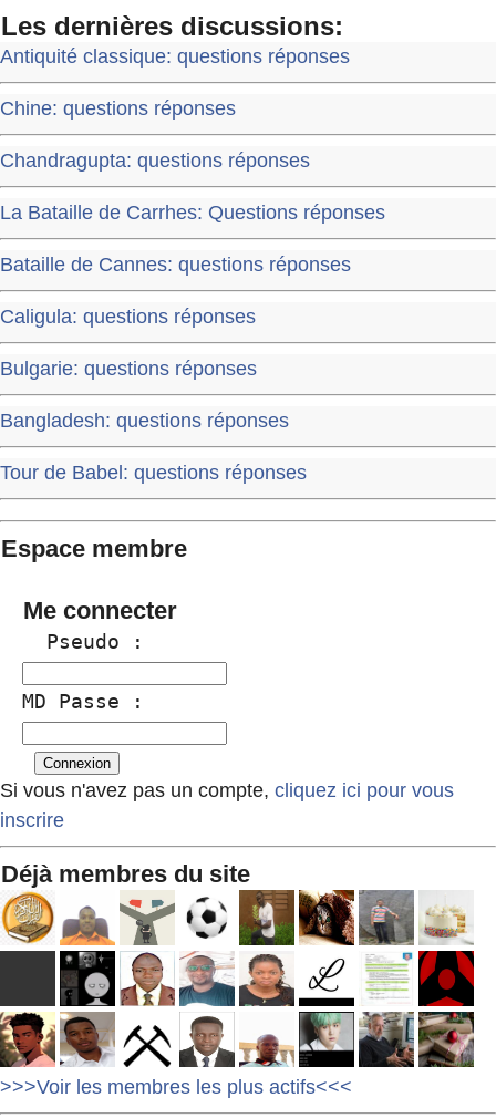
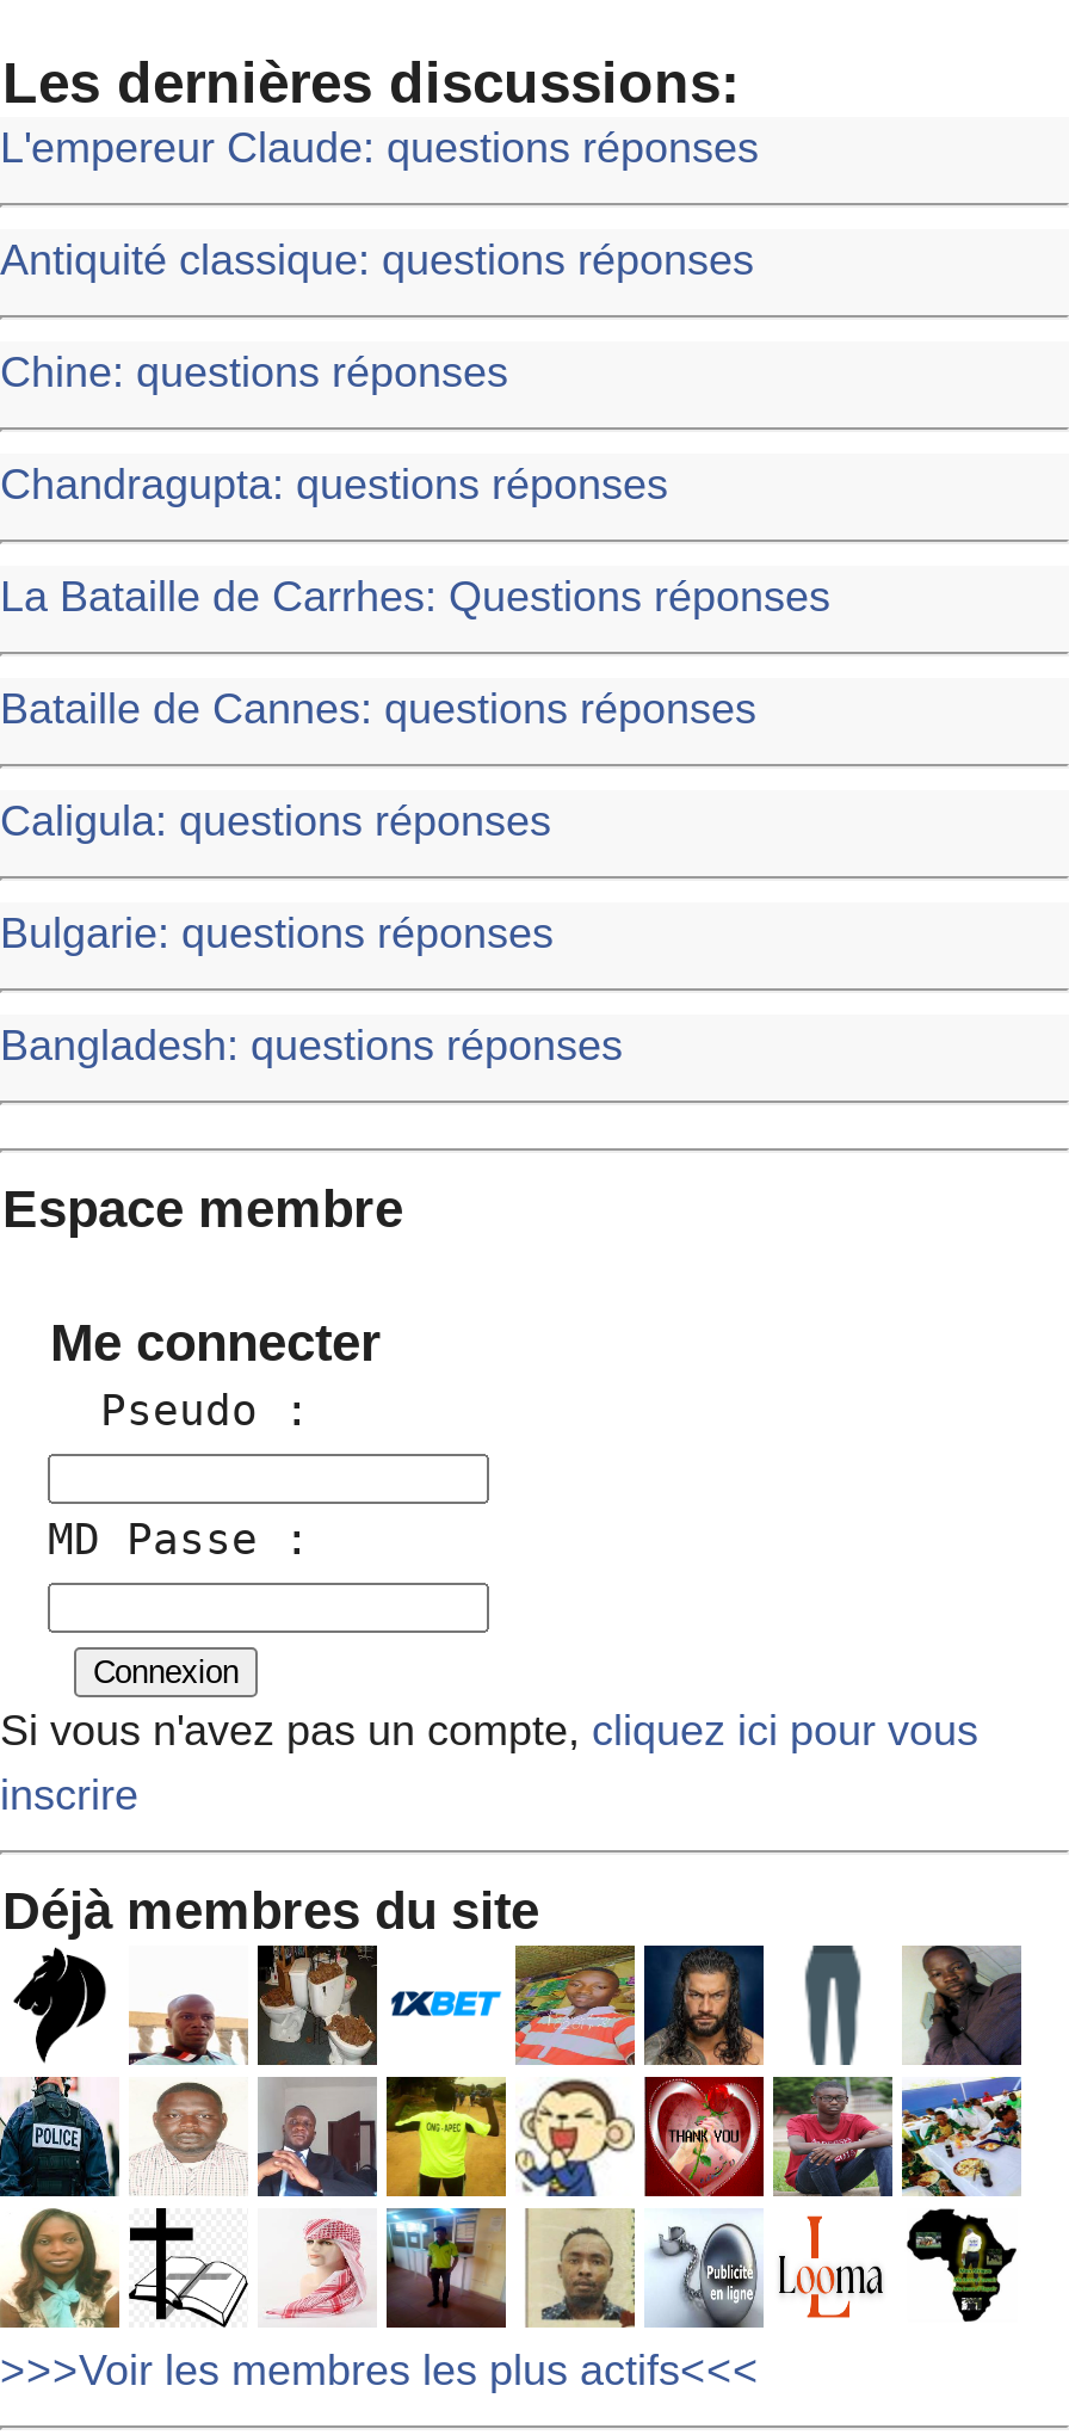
none -> [0,125,759,172] L'empereur Claude: questions réponses
moved [0,46,385,432] -> [0,237,830,1070]: Antiquité classique: questions réponses | Chine: questions réponses | Chandragupta: questions réponses | La Bataille de Carrhes: Questions réponses | Bataille de Cannes: questions réponses | Caligula: questions réponses | Bulgarie: questions réponses | Bangladesh: questions réponses
[0,462,307,484] Tour de Babel: questions réponses -> none
[3,889,475,1068] [image] -> [7,1943,1024,2330] [image]

